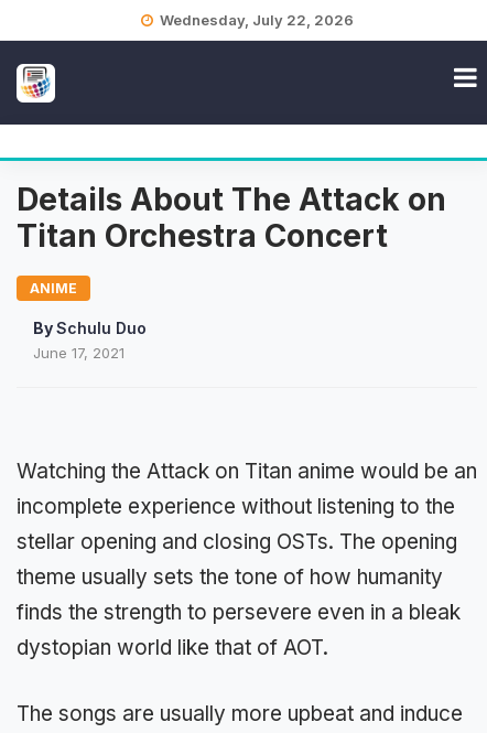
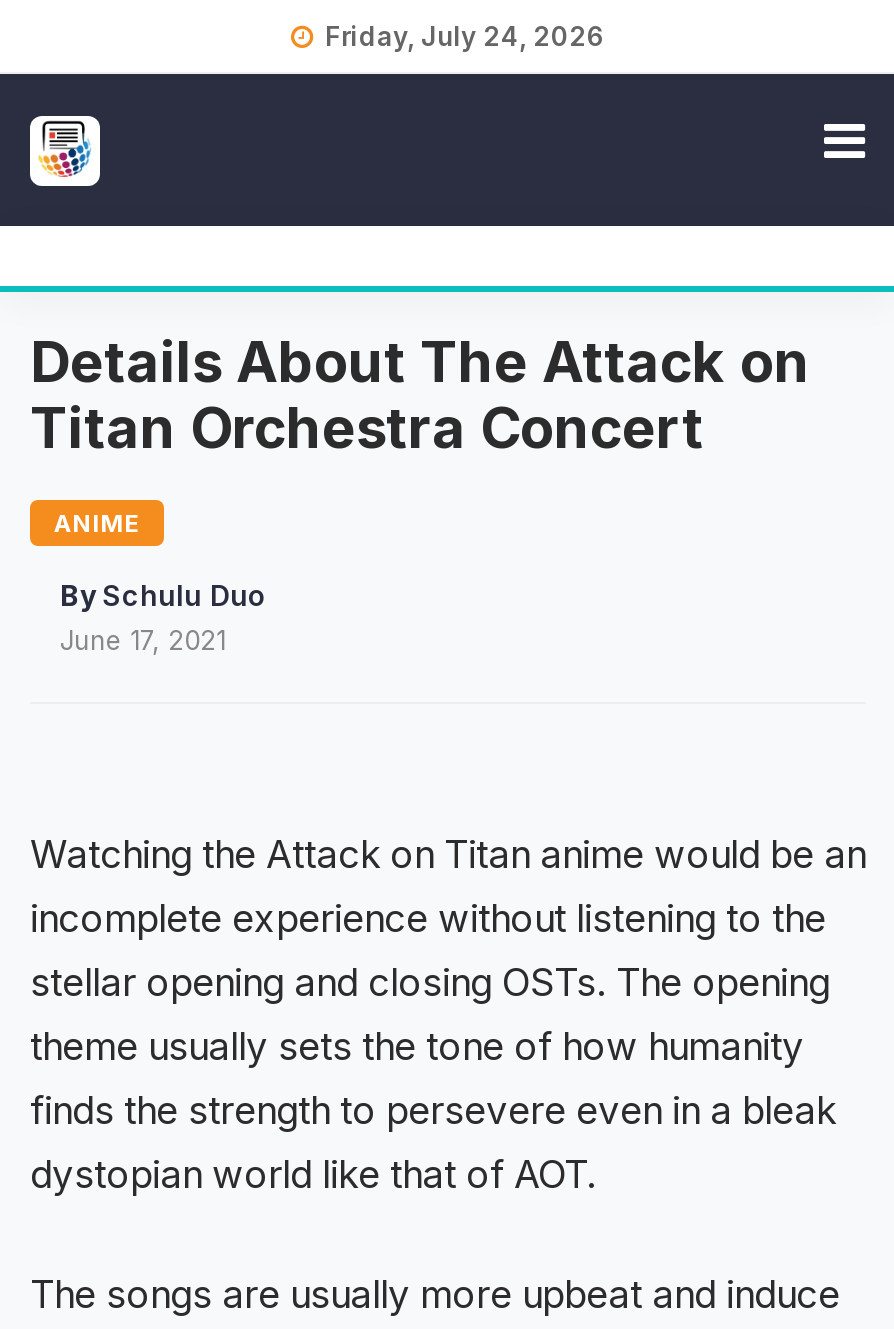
[159,11,353,29] Wednesday, July 22, 2026 -> [325,20,605,52] Friday, July 24, 2026

